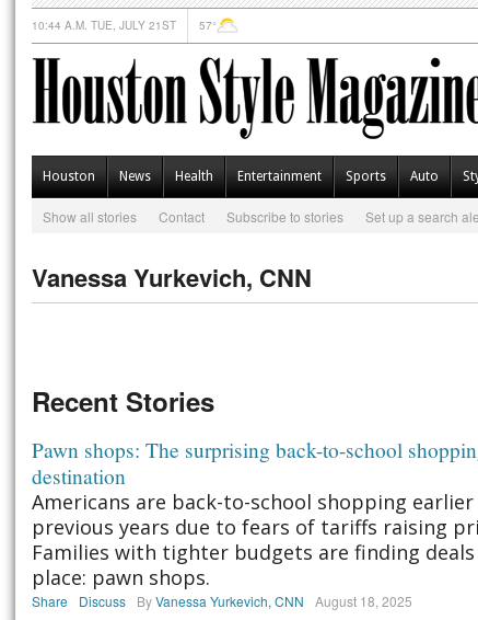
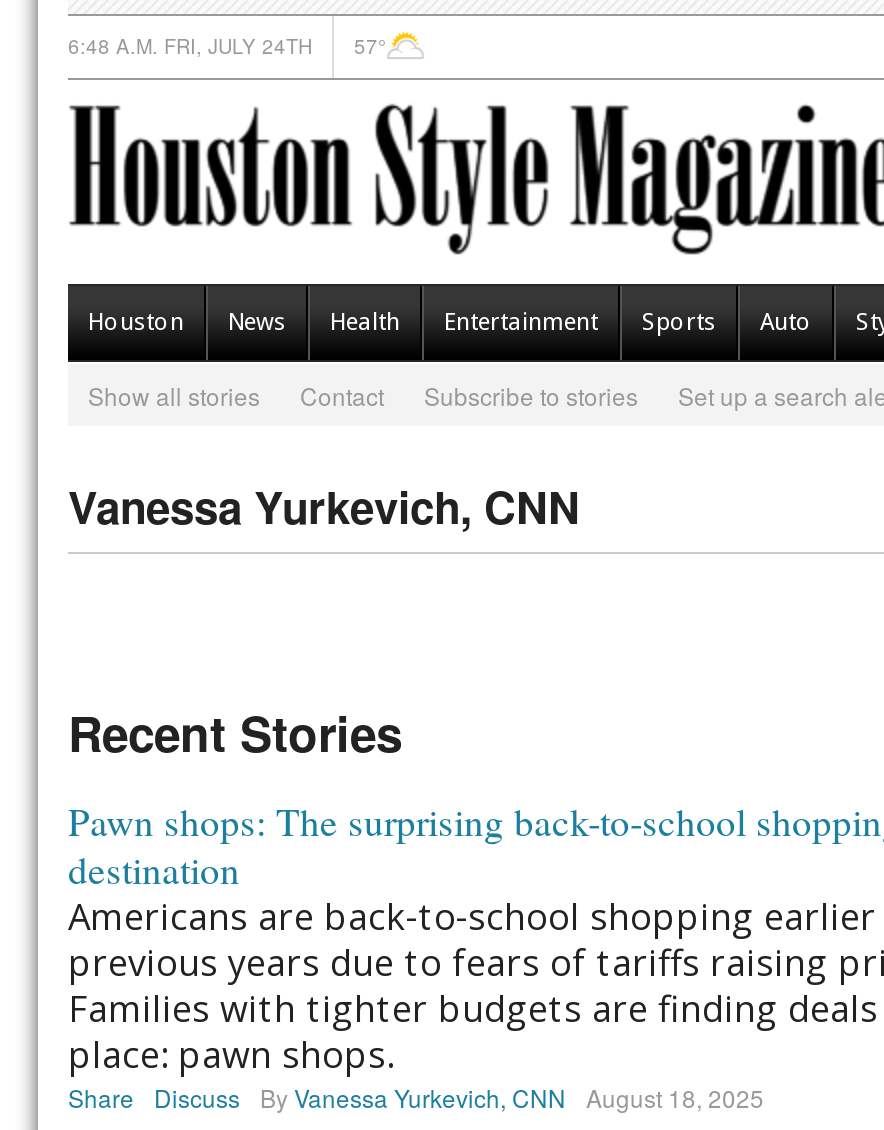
[32,18,217,33] 10:44 A.M. TUE, JULY 21ST 57° -> [68,32,386,60] 6:48 A.M. FRI, JULY 24TH 57°

